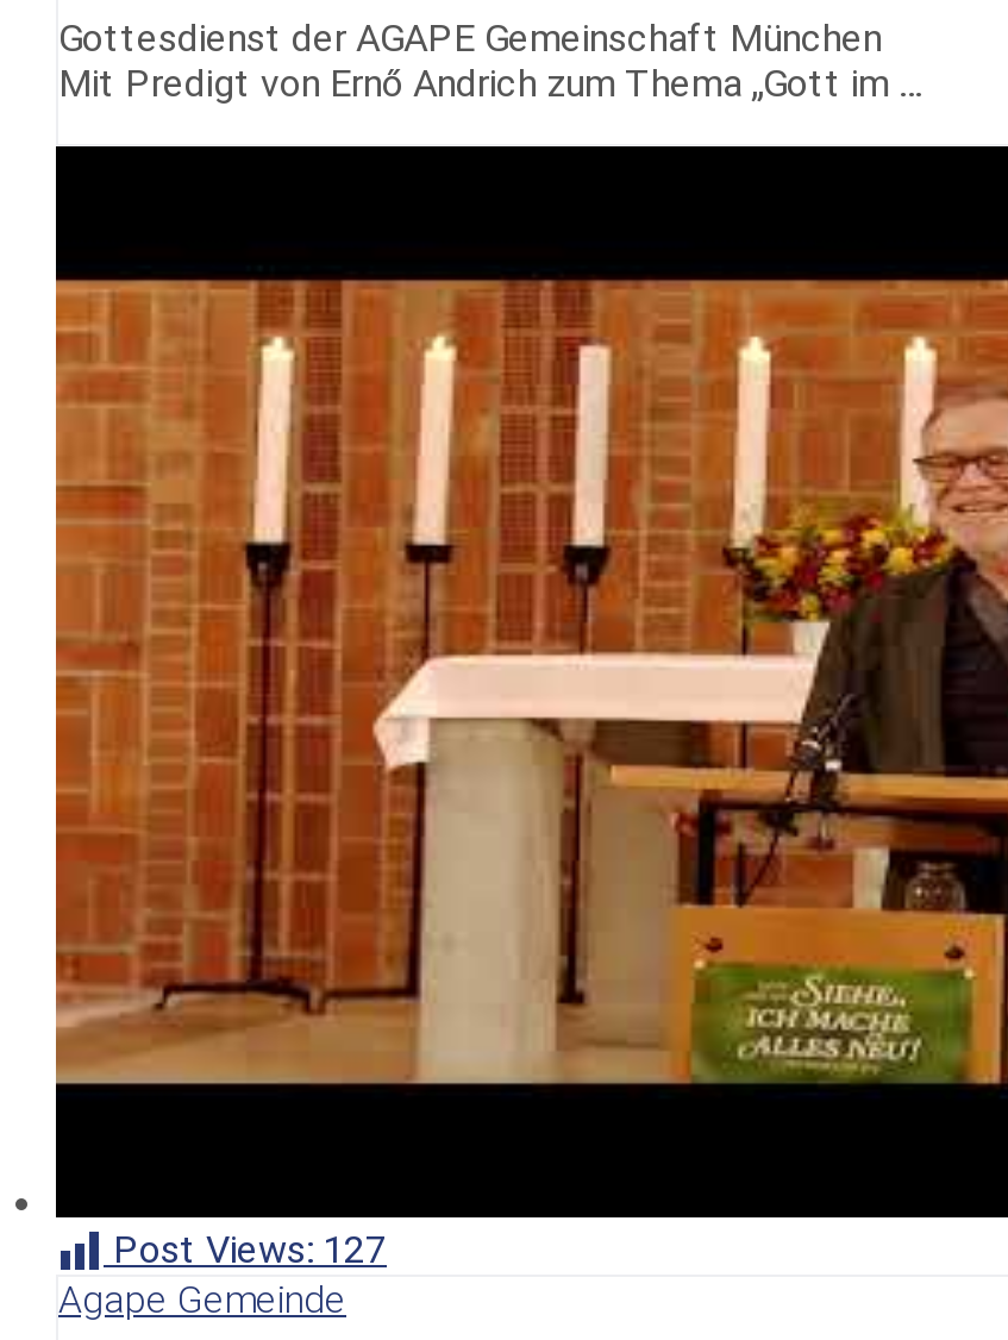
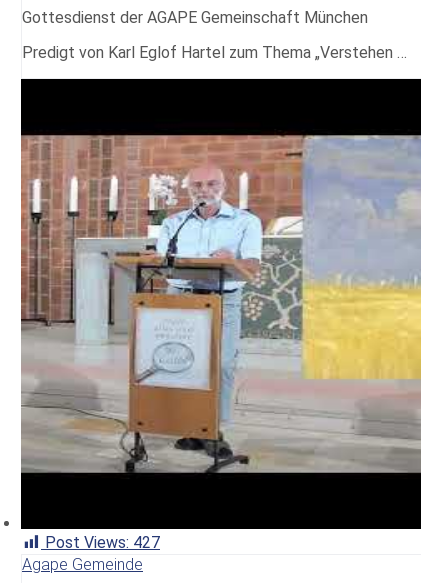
[58,60,922,105] Mit Predigt von Ernő Andrich zum Thema „Gott im … -> [22,43,407,62] Predigt von Karl Eglof Hartel zum Thema „Verstehen …
[54,276,1001,1085] [image] -> [21,134,418,474] [image]
[113,1226,387,1272] Post Views: 127 -> [45,533,160,552] Post Views: 427

